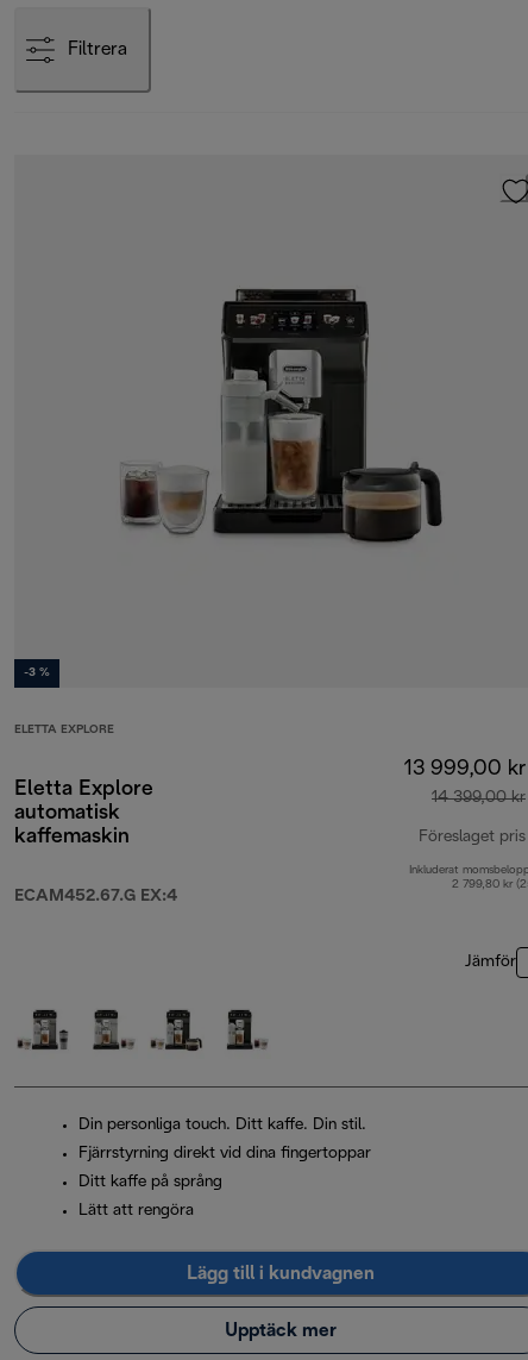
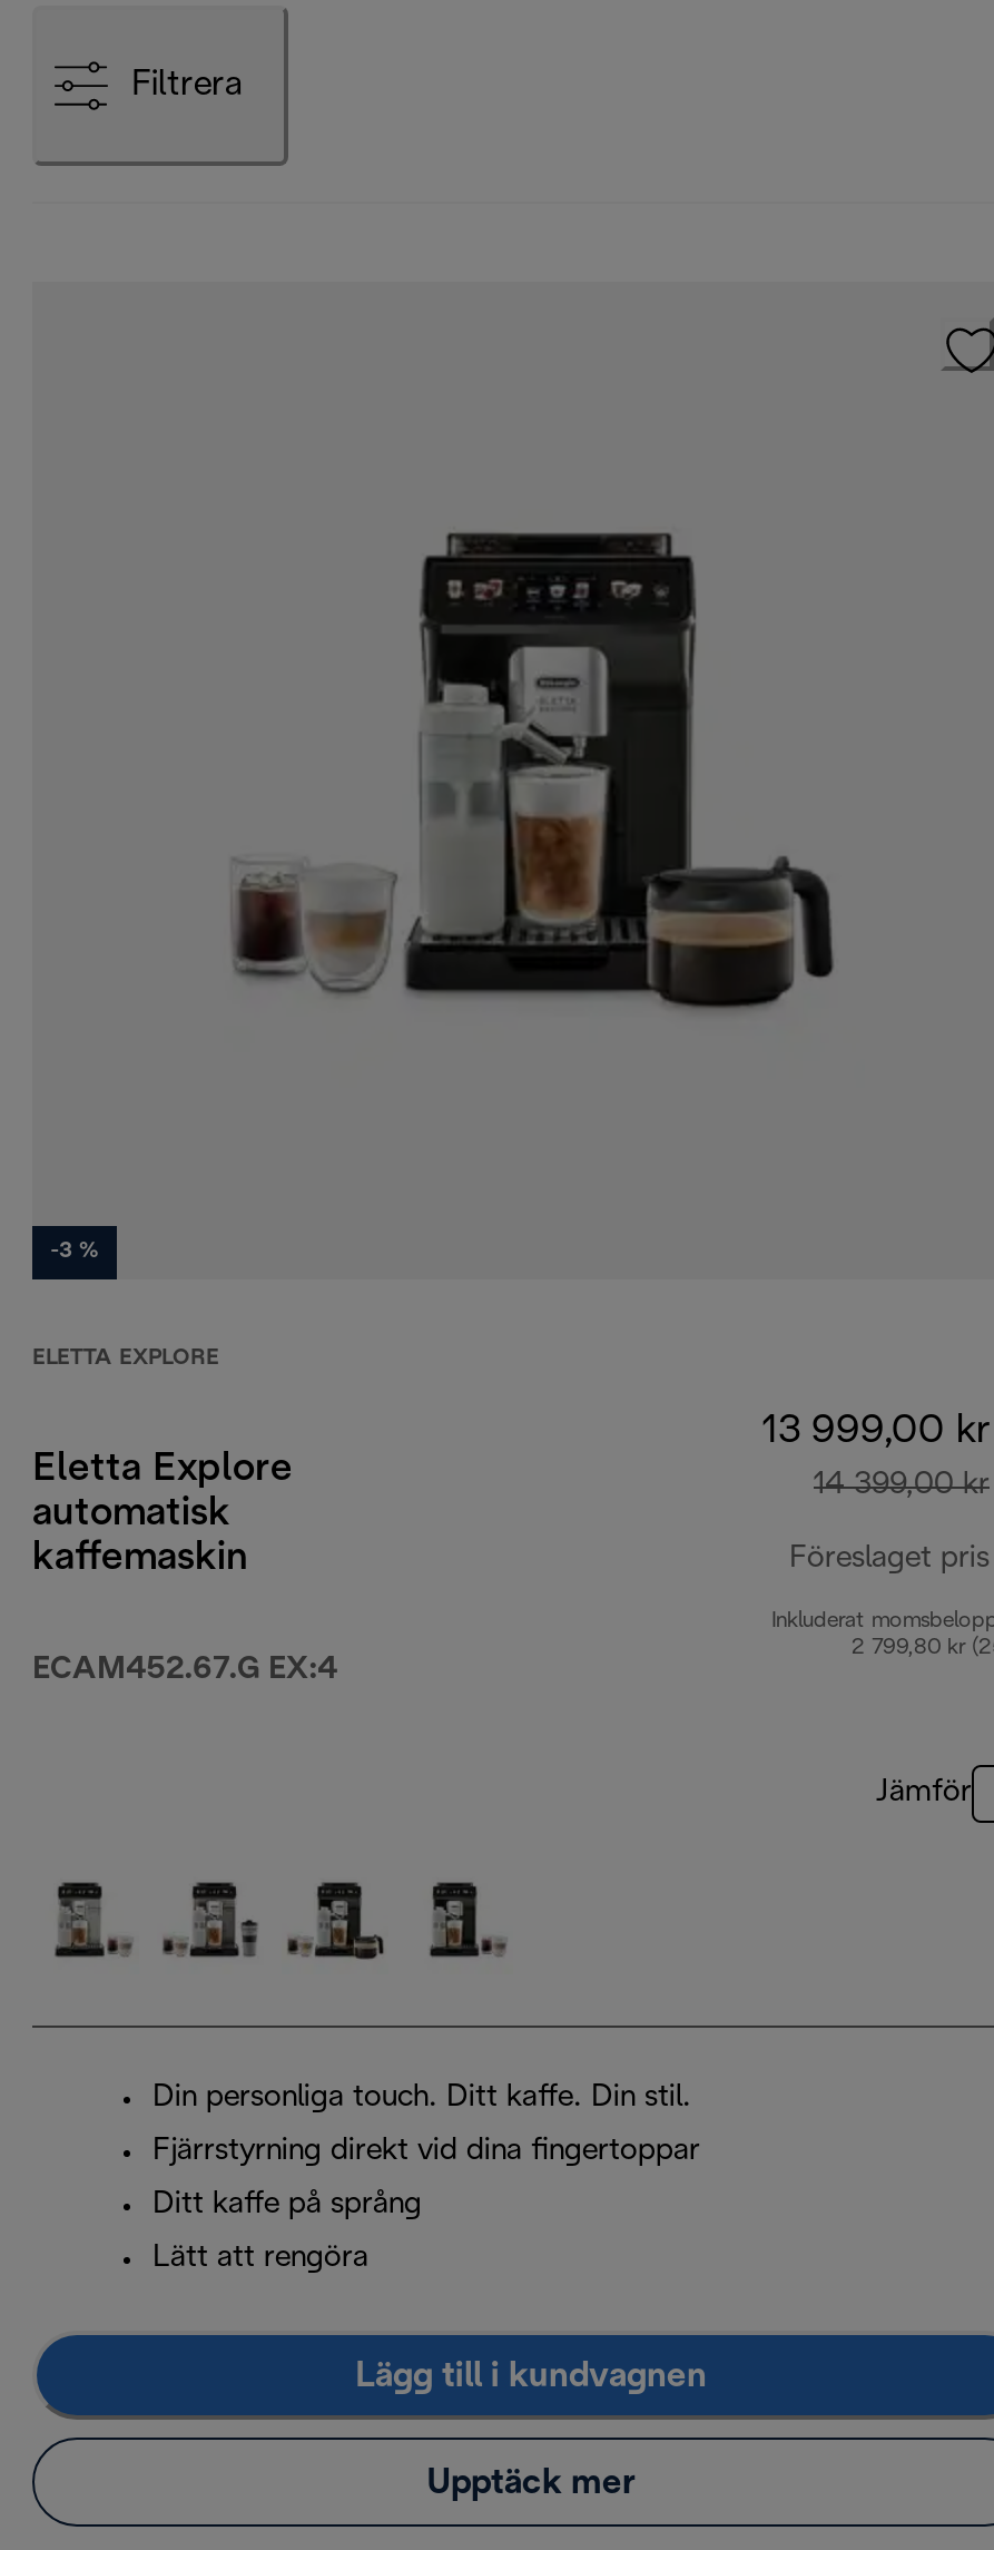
[17,1009,69,1051] [image] -> [39,1881,132,1959] [image]
[84,1009,134,1049] [image] -> [161,1881,259,1959] [image]

